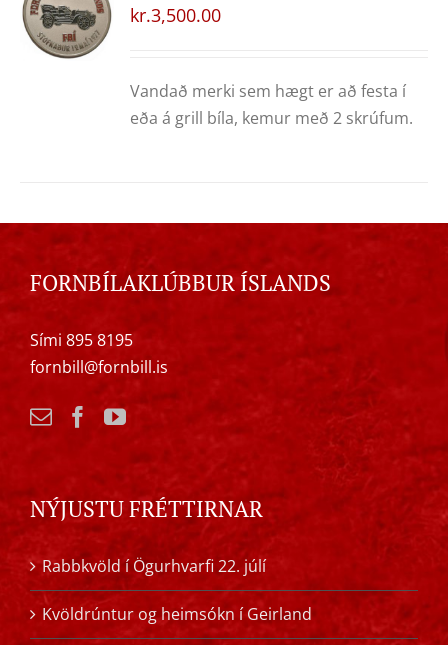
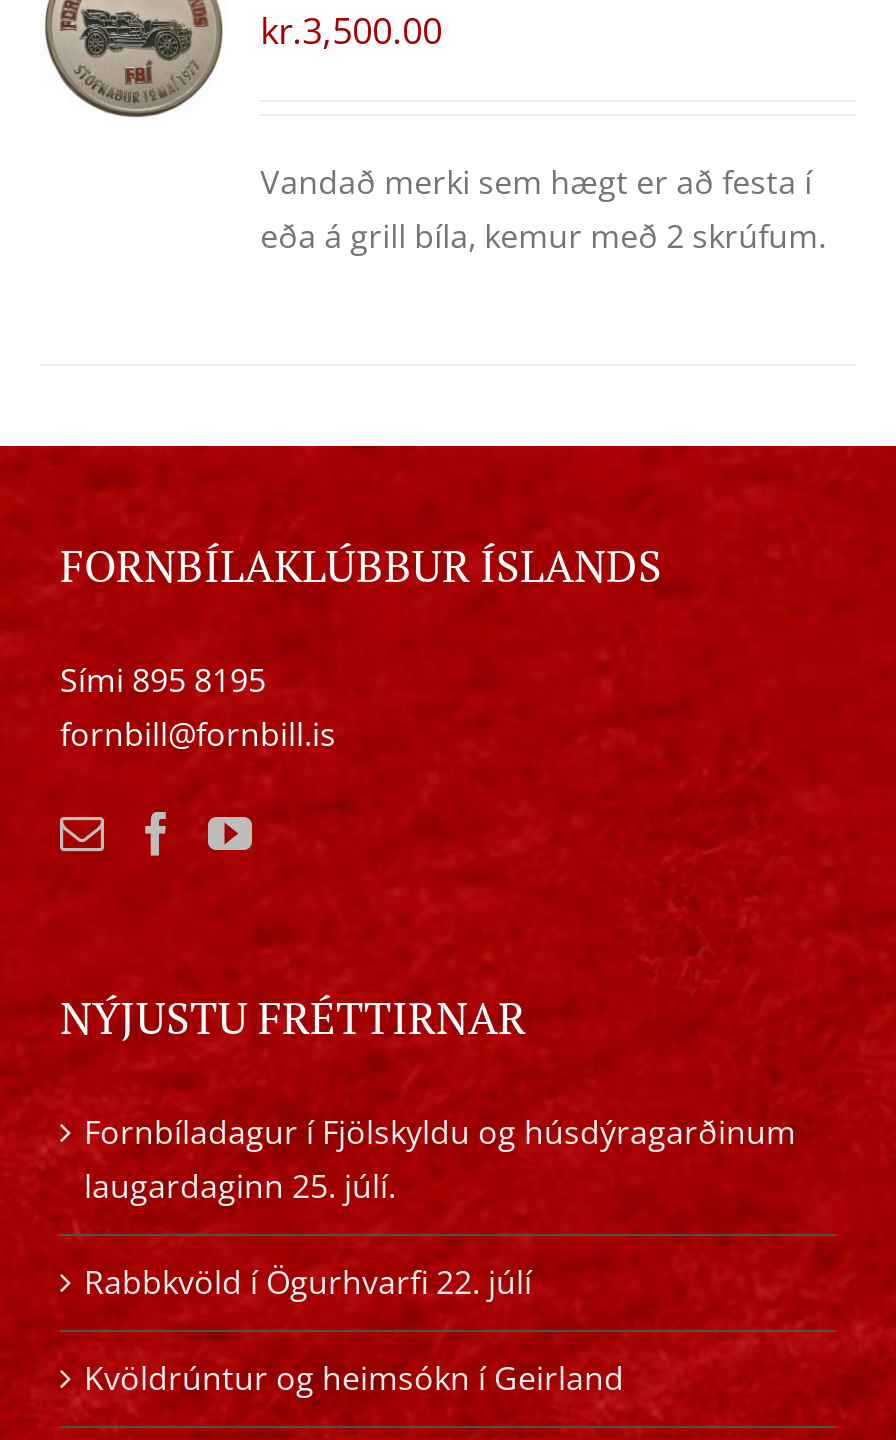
none -> [84,1110,796,1208] Fornbíladagur í Fjölskyldu og húsdýragarðinum | laugardaginn 25. júlí.

